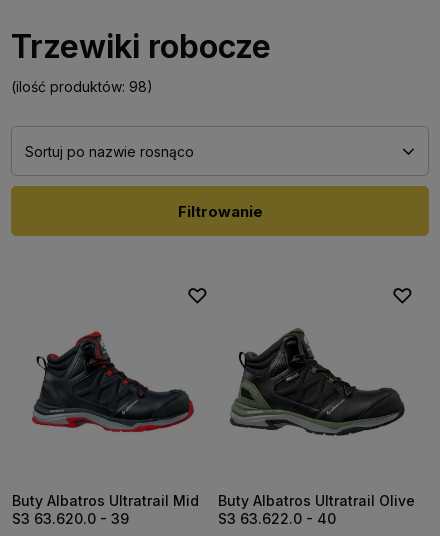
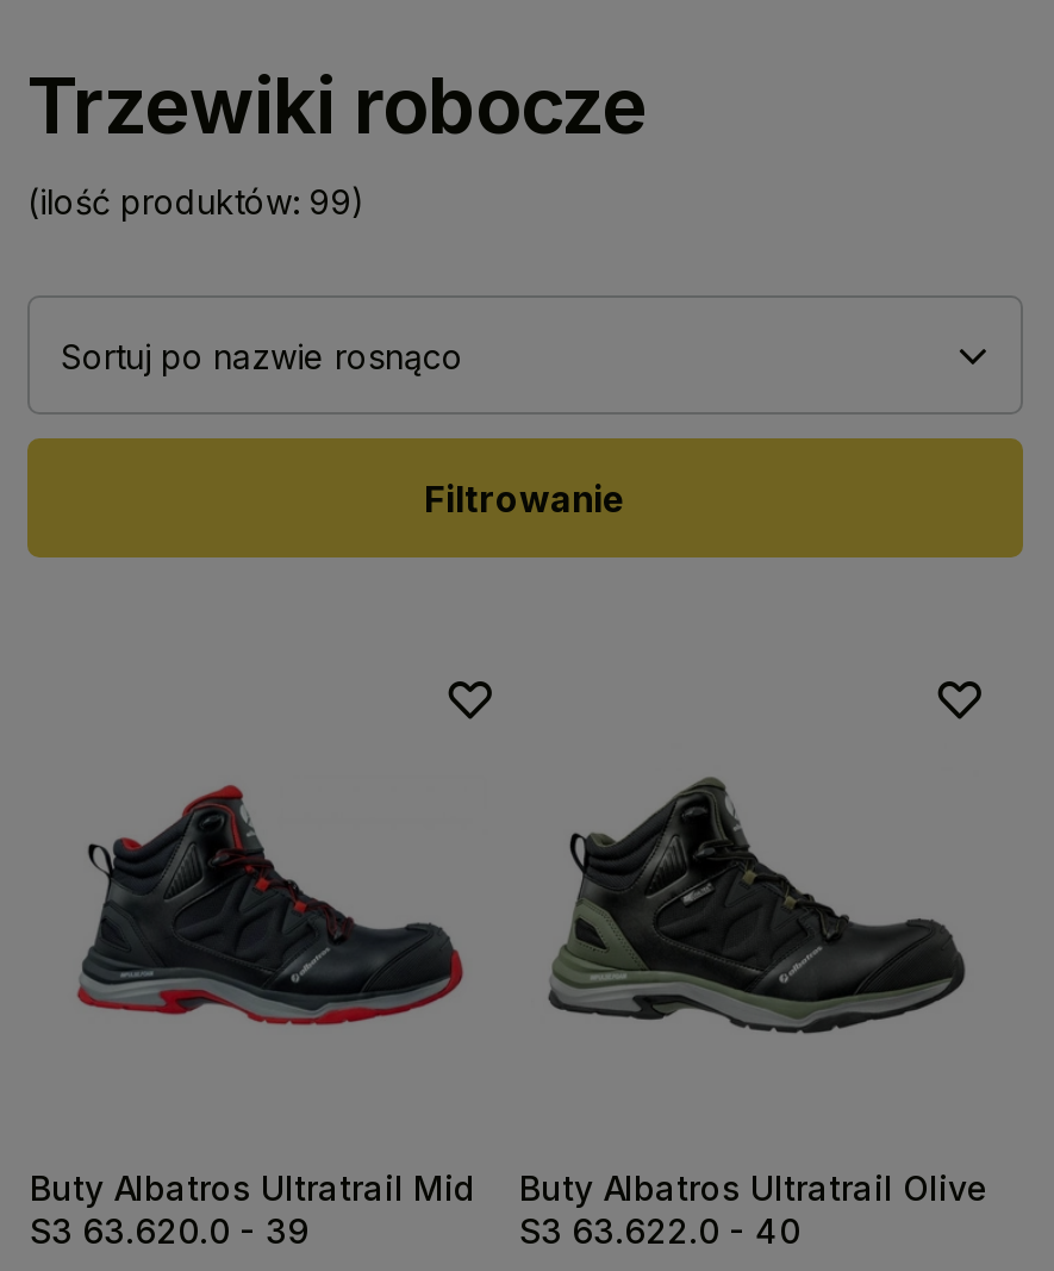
[11,78,153,95] (ilość produktów: 98) -> [27,182,366,223] (ilość produktów: 99)

